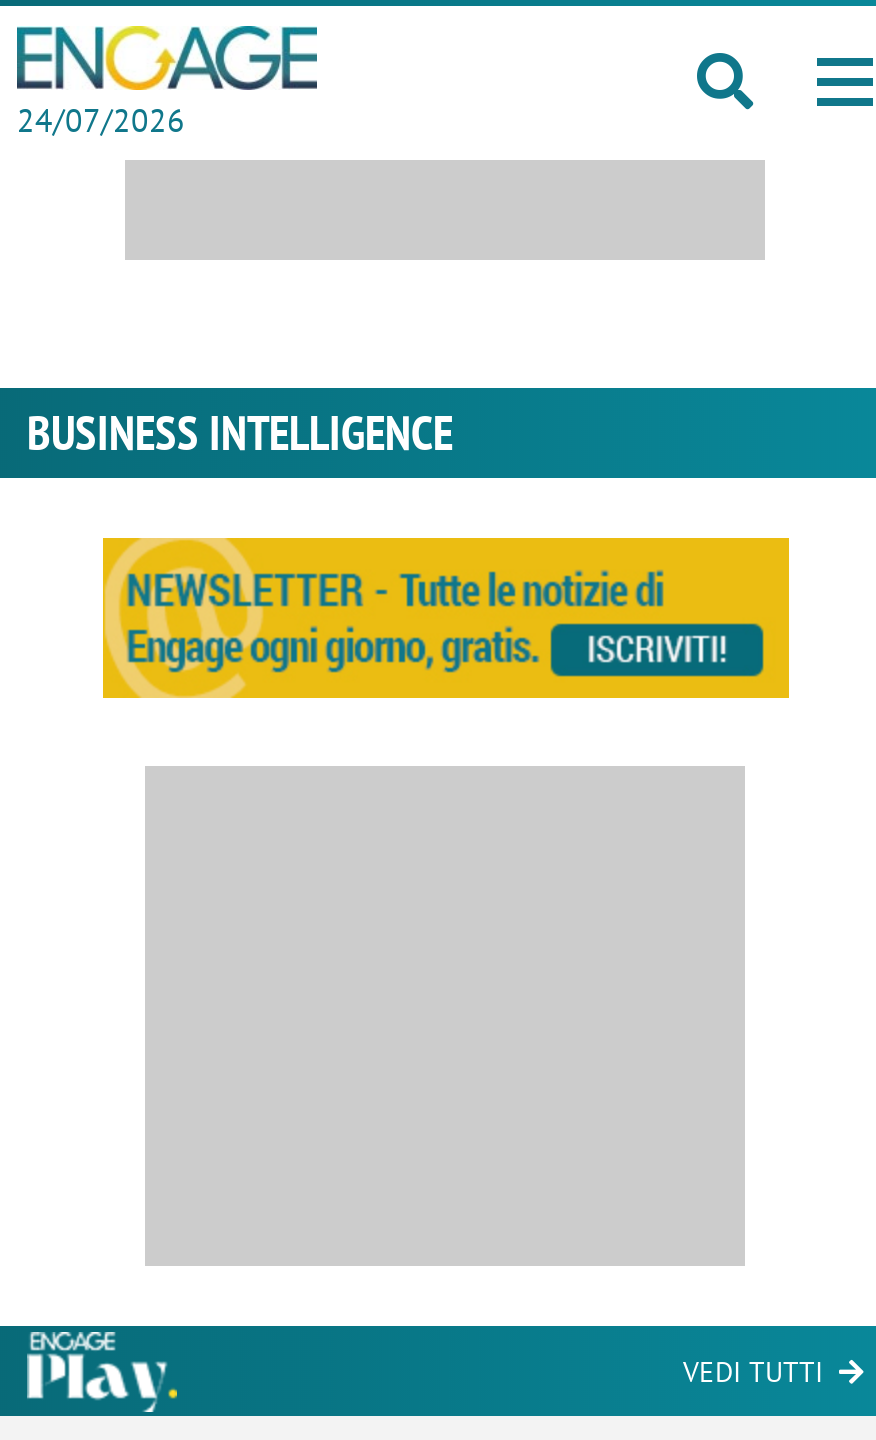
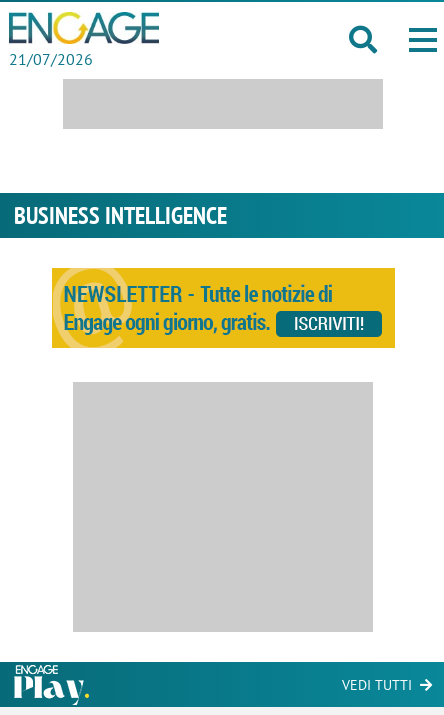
[17,100,185,140] 24/07/2026 -> [9,49,93,69] 21/07/2026

